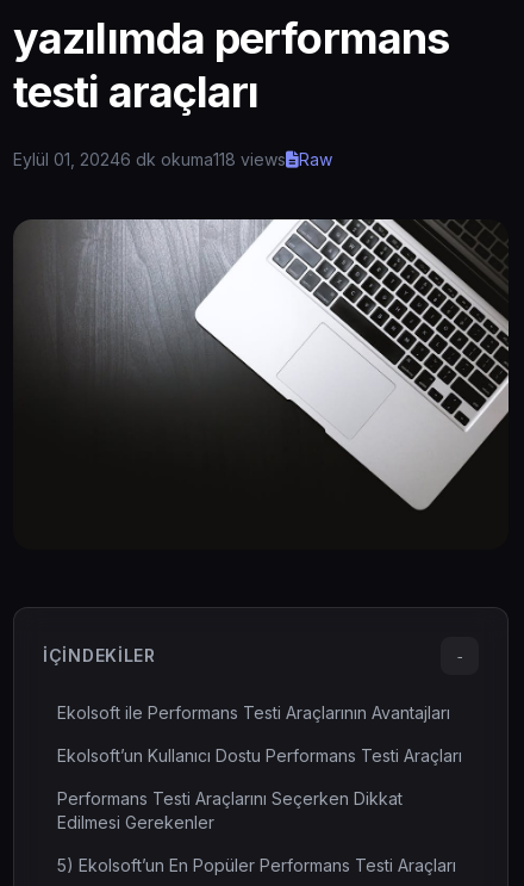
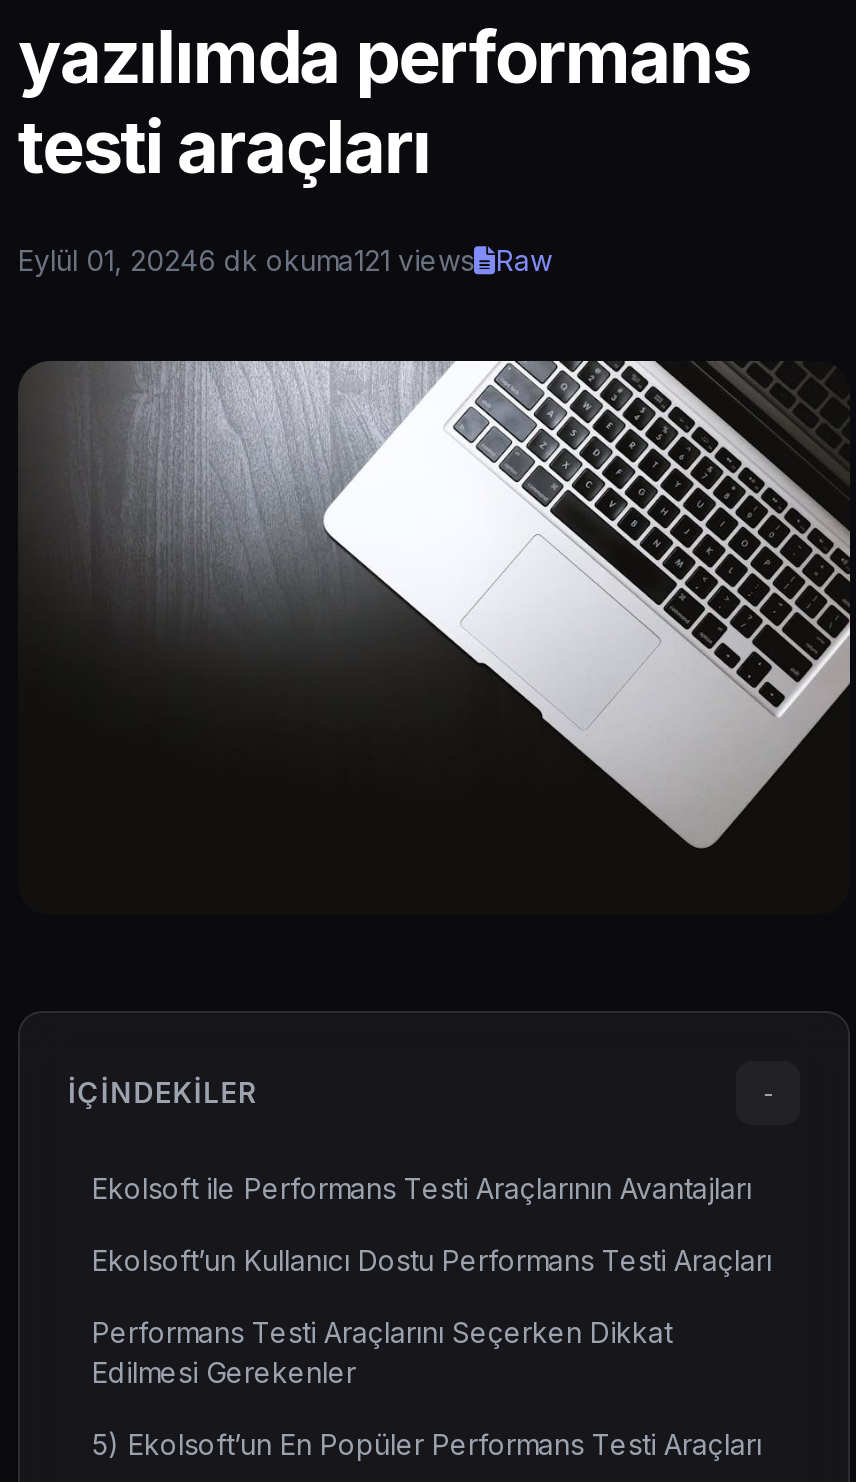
[13,149,286,169] Eylül 01, 20246 dk okuma118 views -> [18,243,474,277] Eylül 01, 20246 dk okuma121 views

